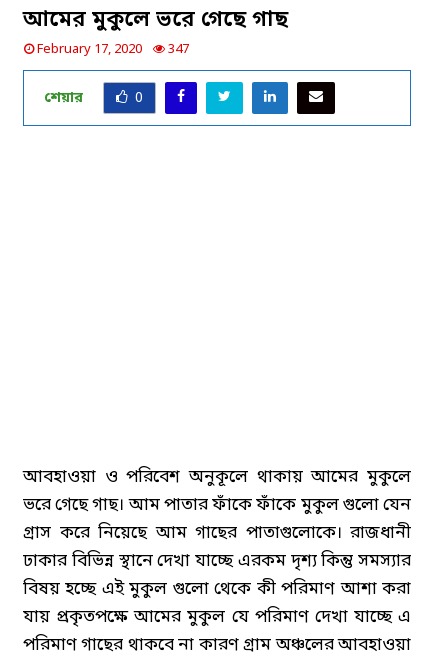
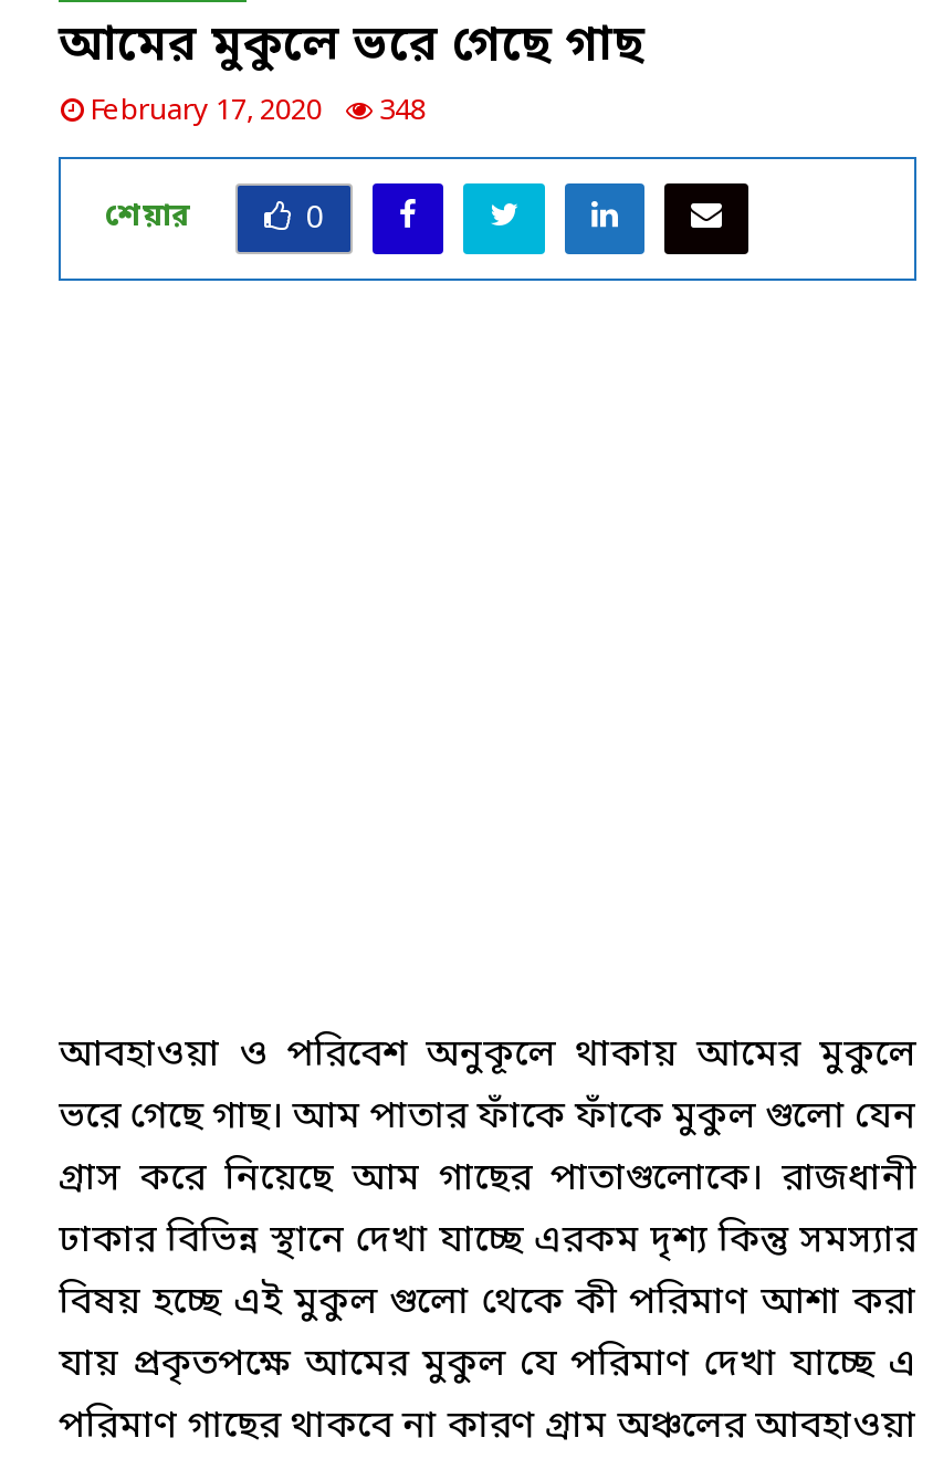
[37,41,189,58] February 17, 2020 347 -> [90,92,426,129] February 17, 2020 348

